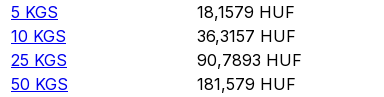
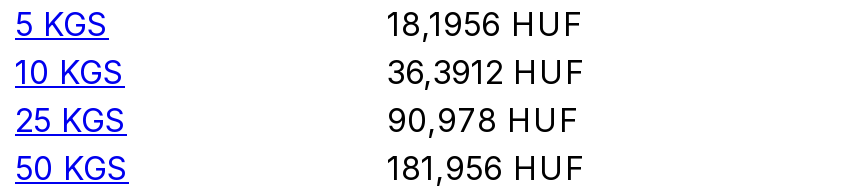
[197,2,295,22] 18,1579 HUF -> [387,5,583,45] 18,1956 HUF
[197,26,296,46] 36,3157 HUF -> [387,53,585,93] 36,3912 HUF
[197,50,302,70] 90,7893 HUF -> [387,101,579,141] 90,978 HUF
[197,74,296,94] 181,579 HUF -> [387,149,585,189] 181,956 HUF

